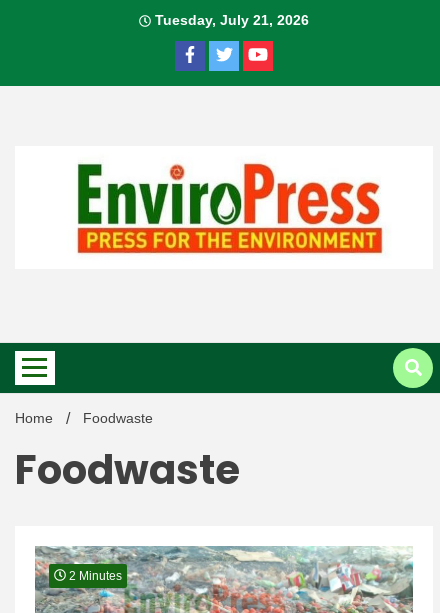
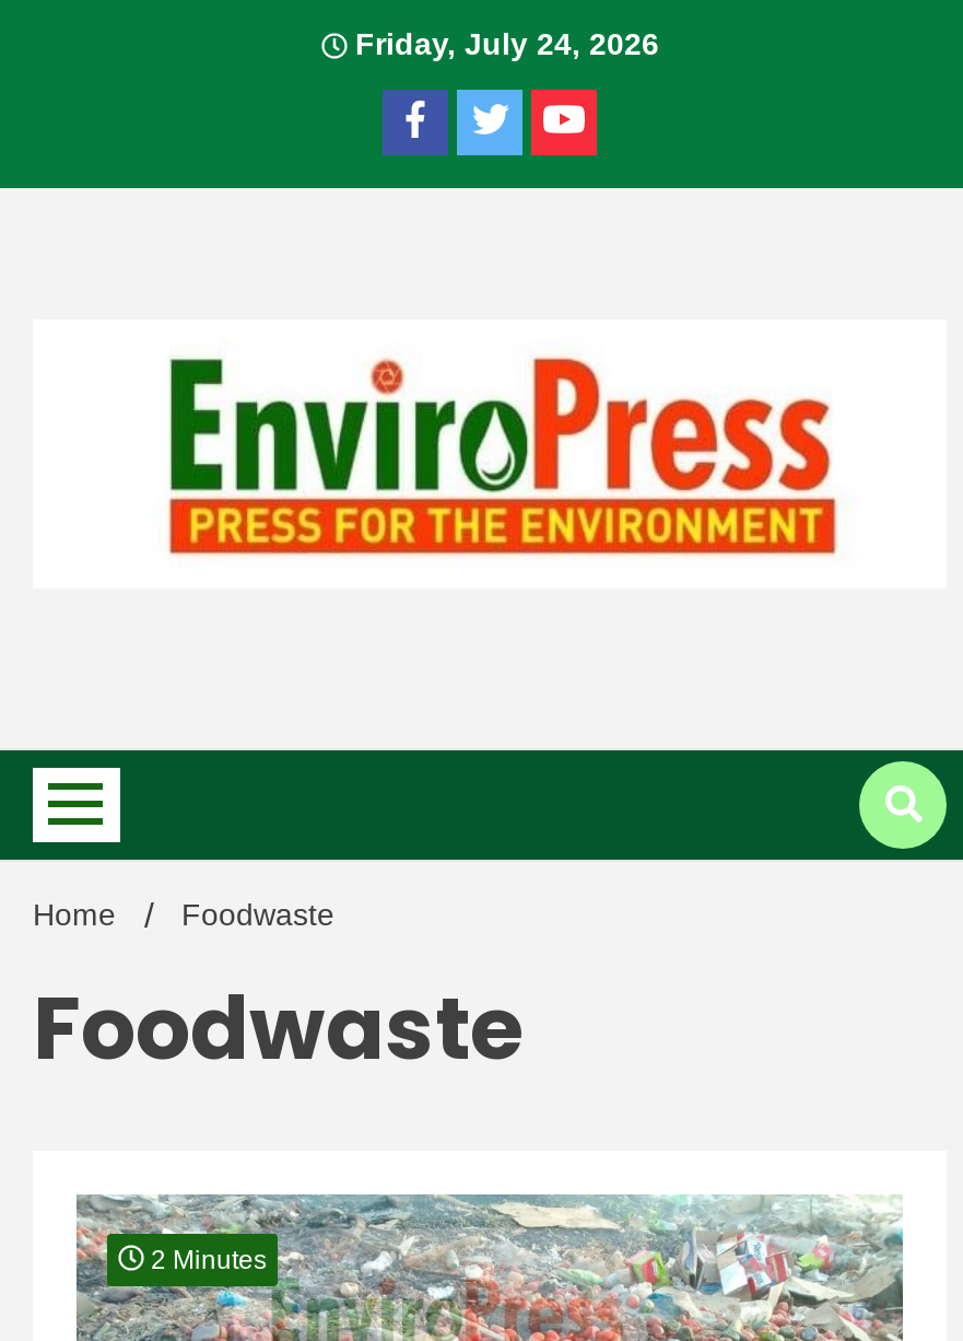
[151,12,309,28] Tuesday, July 21, 2026 -> [347,26,659,61] Friday, July 24, 2026

